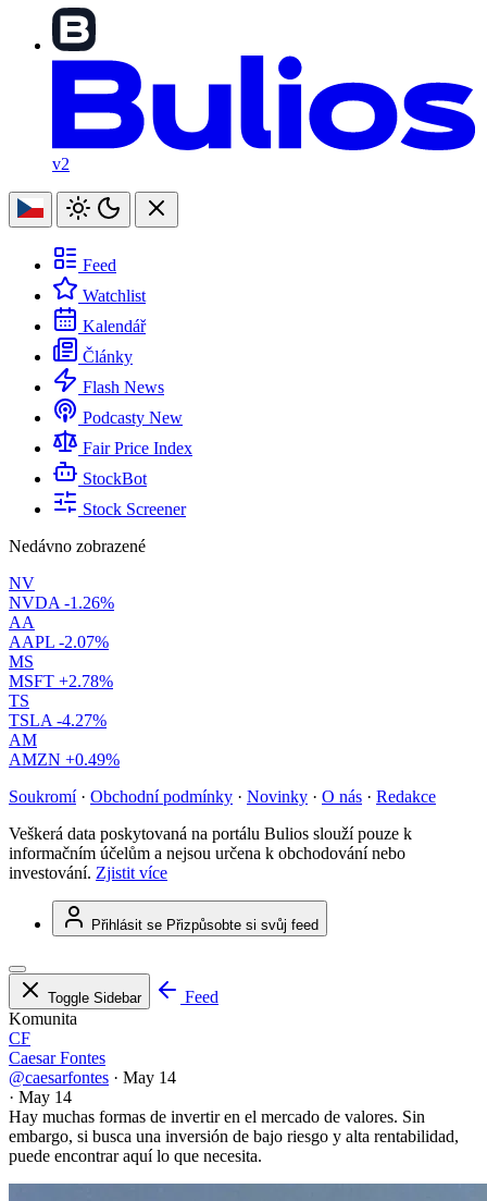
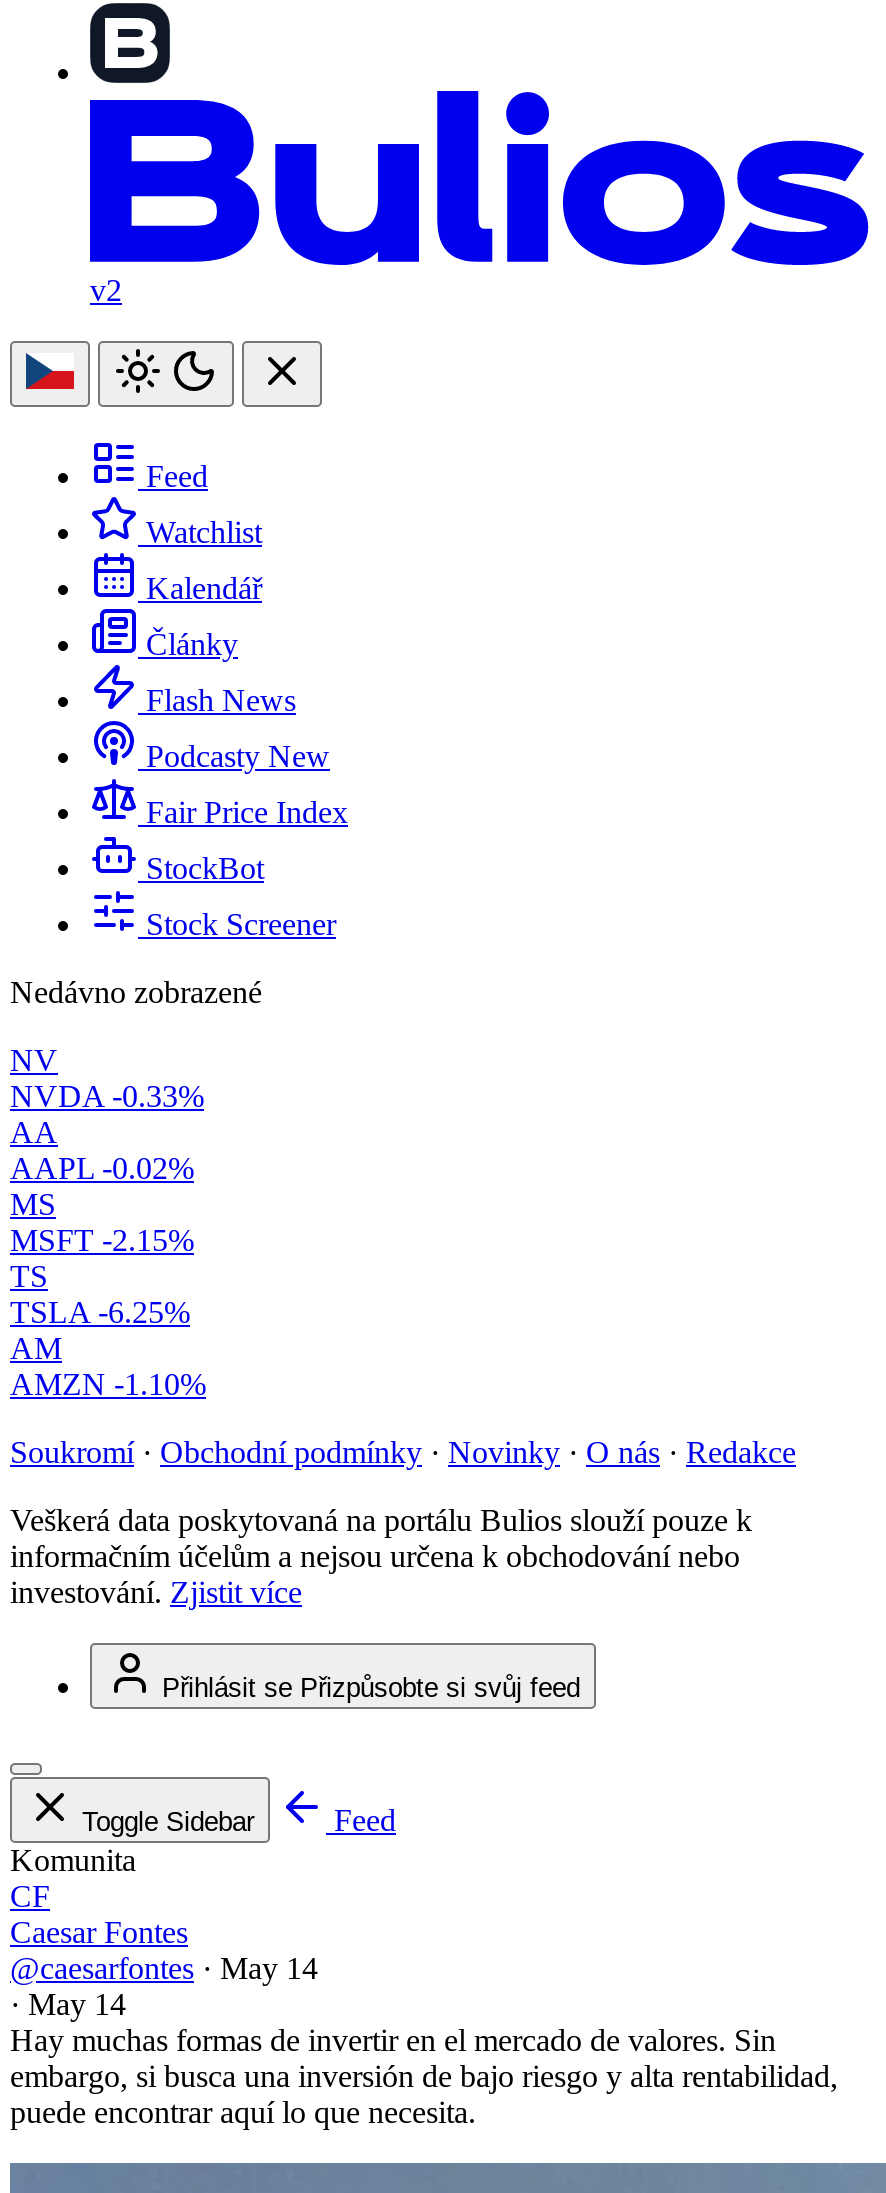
[9,594,114,612] NVDA -1.26% -> [10,1079,204,1113] NVDA -0.33%
[9,633,109,651] AAPL -2.07% -> [10,1151,194,1185] AAPL -0.02%
[9,672,113,690] MSFT +2.78% -> [10,1223,194,1257] MSFT -2.15%
[9,711,107,730] TSLA -4.27% -> [10,1295,190,1329] TSLA -6.25%
[9,750,120,769] AMZN +0.49% -> [10,1367,206,1401] AMZN -1.10%

